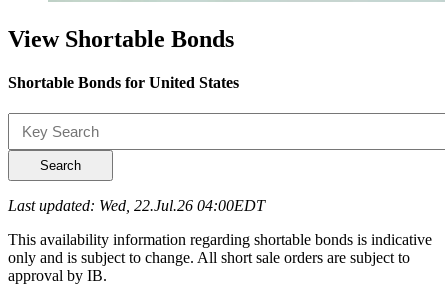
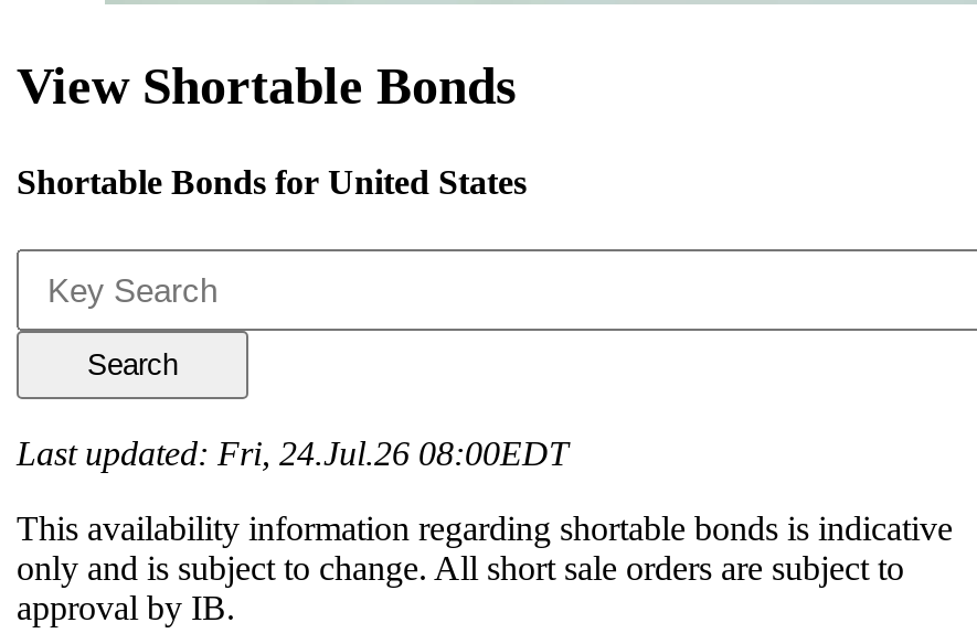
[8,197,265,214] Last updated: Wed, 22.Jul.26 04:00EDT -> [17,435,569,473] Last updated: Fri, 24.Jul.26 08:00EDT

